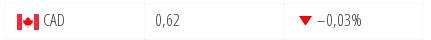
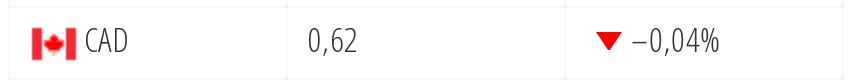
[317,8,362,31] –0,03% -> [632,17,722,63] –0,04%

